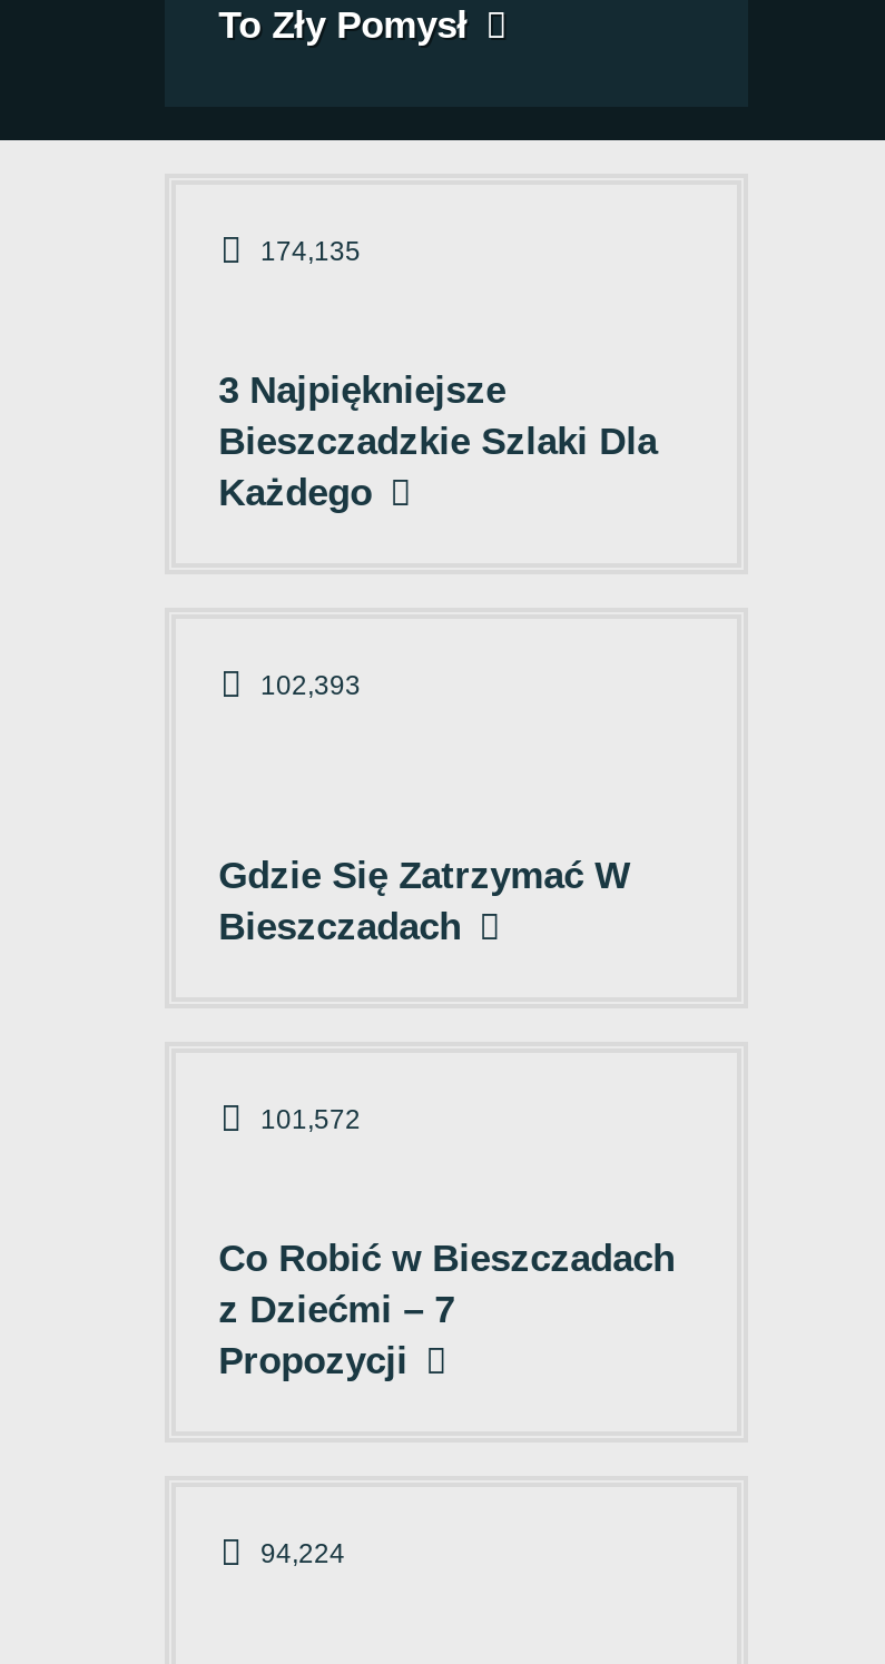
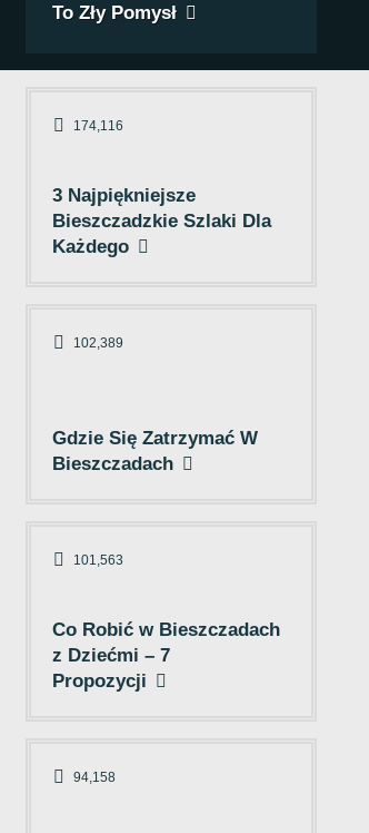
[260,236,361,267] 174,135 -> [73,118,123,134] 174,116
[260,670,361,701] 102,393 -> [73,335,123,351] 102,389
[260,1104,361,1135] 101,572 -> [73,552,123,568] 101,563
[260,1538,345,1569] 94,224 -> [73,770,116,785] 94,158

